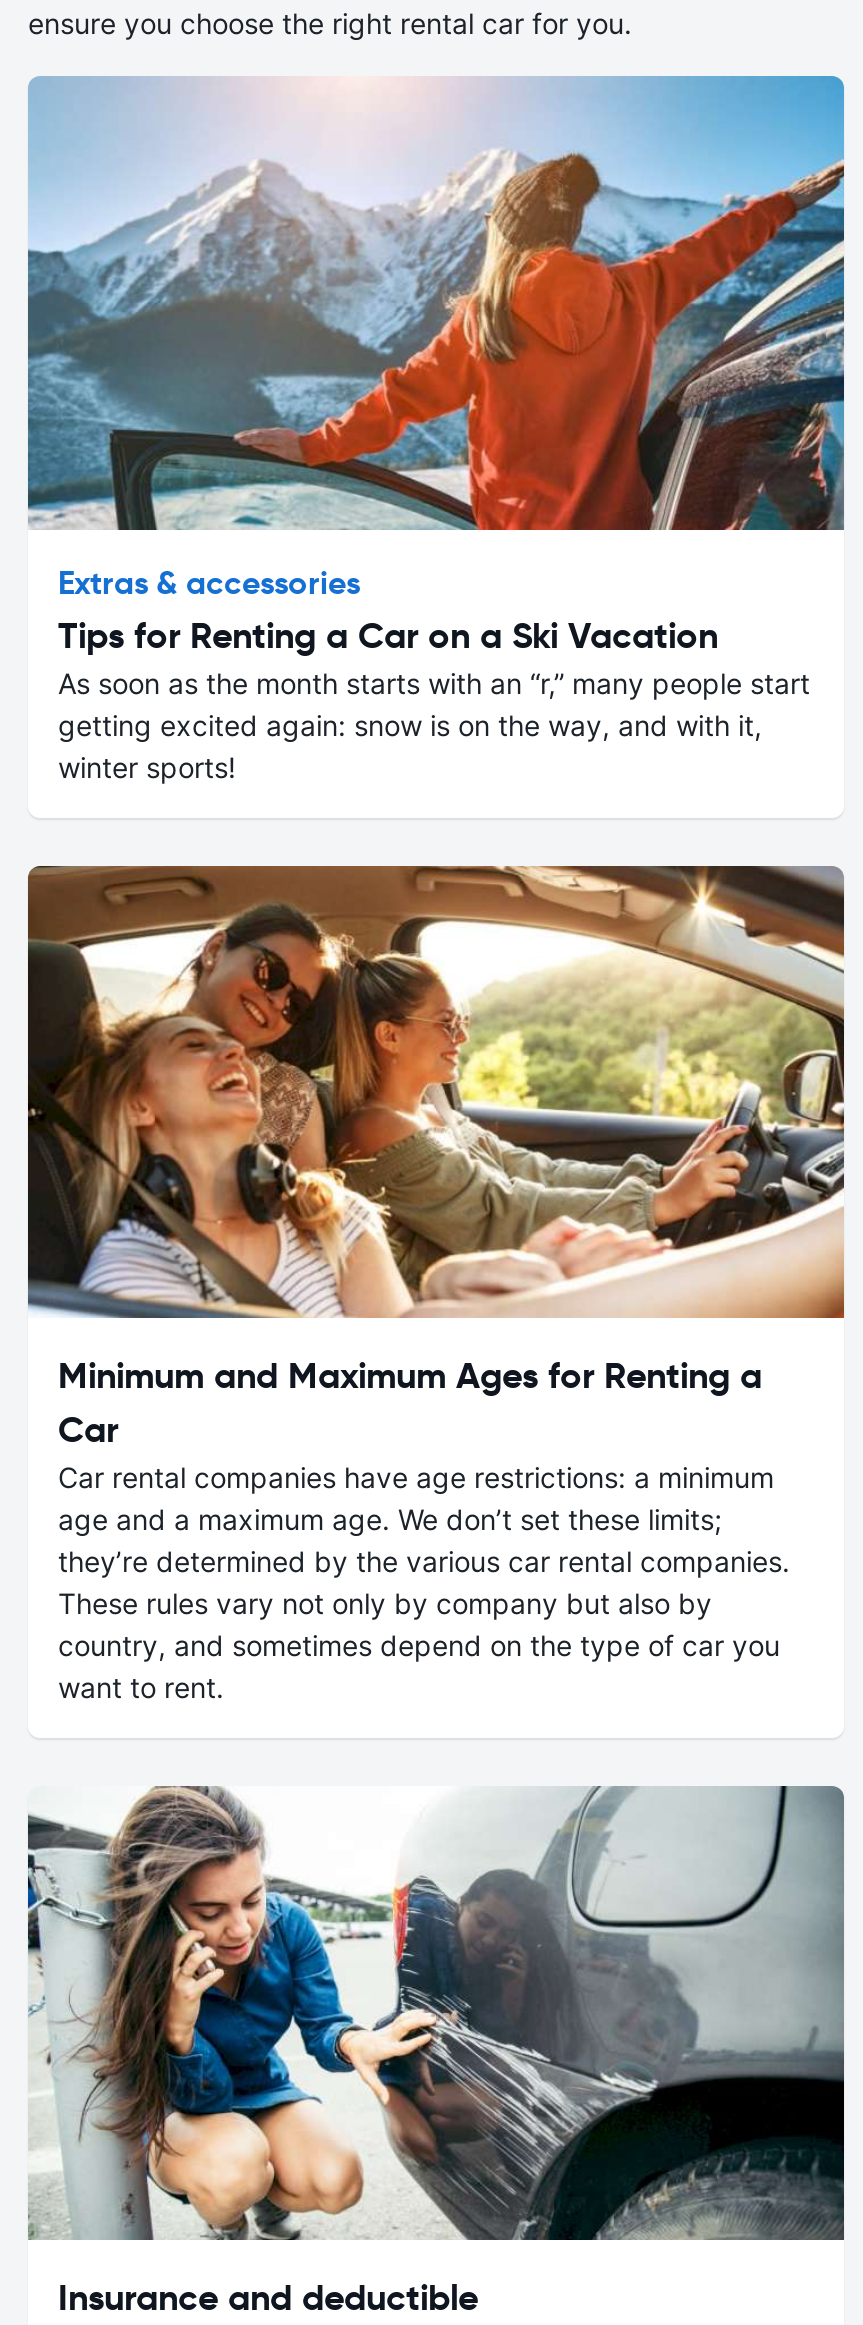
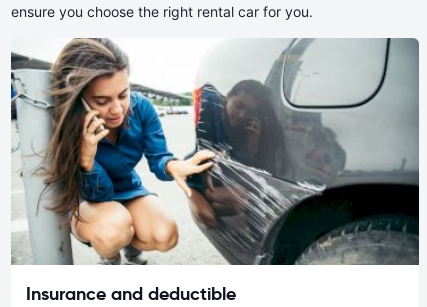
[26,76,846,783] [image] | Extras & accessories | Tips for Renting a Car on a Ski Vacation | As soon as the month starts with an “r,” many people start | getting excited again: snow is on the way, and with it, | winter sports! -> none
[26,864,846,1705] [image] | Minimum and Maximum Ages for Renting a | Car | Car rental companies have age restrictions: a minimum | age and a maximum age. We don’t set these limits; | they’re determined by the various car rental companies. | These rules vary not only by company but also by | country, and sometimes depend on the type of car you | want to rent. -> none

